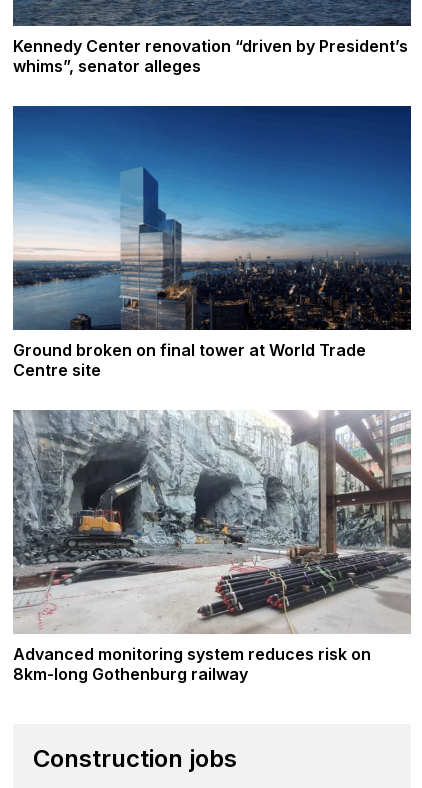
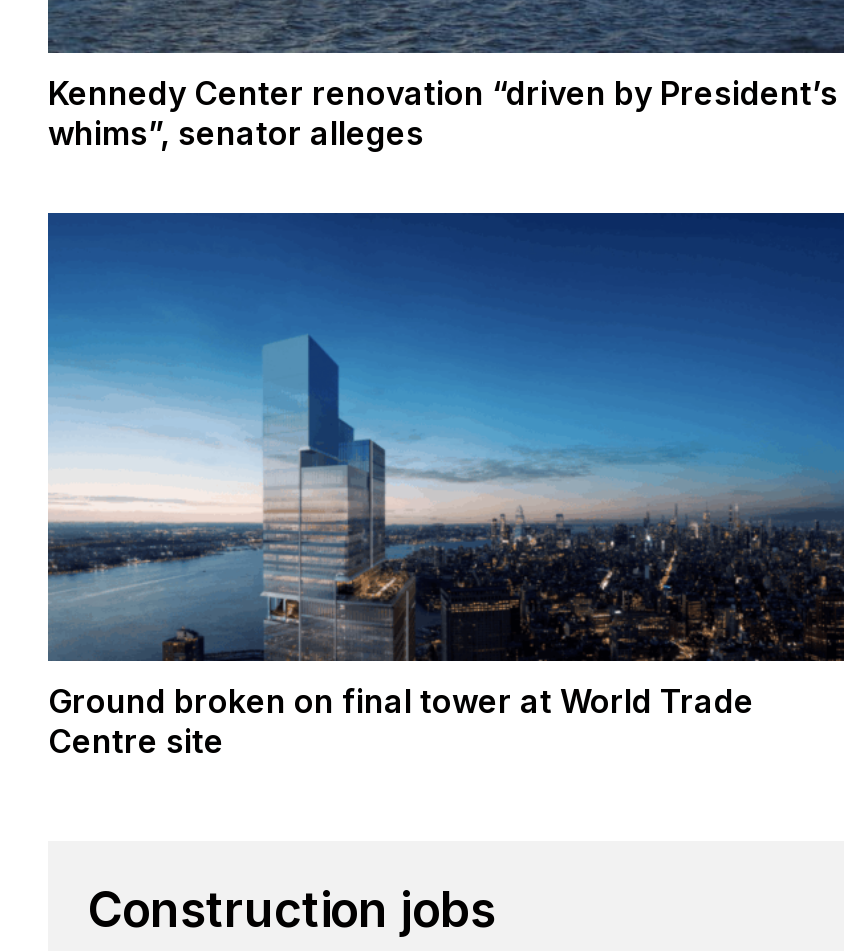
[12,410,412,684] [image] | Advanced monitoring system reduces risk on | 8km-long Gothenburg railway -> none

